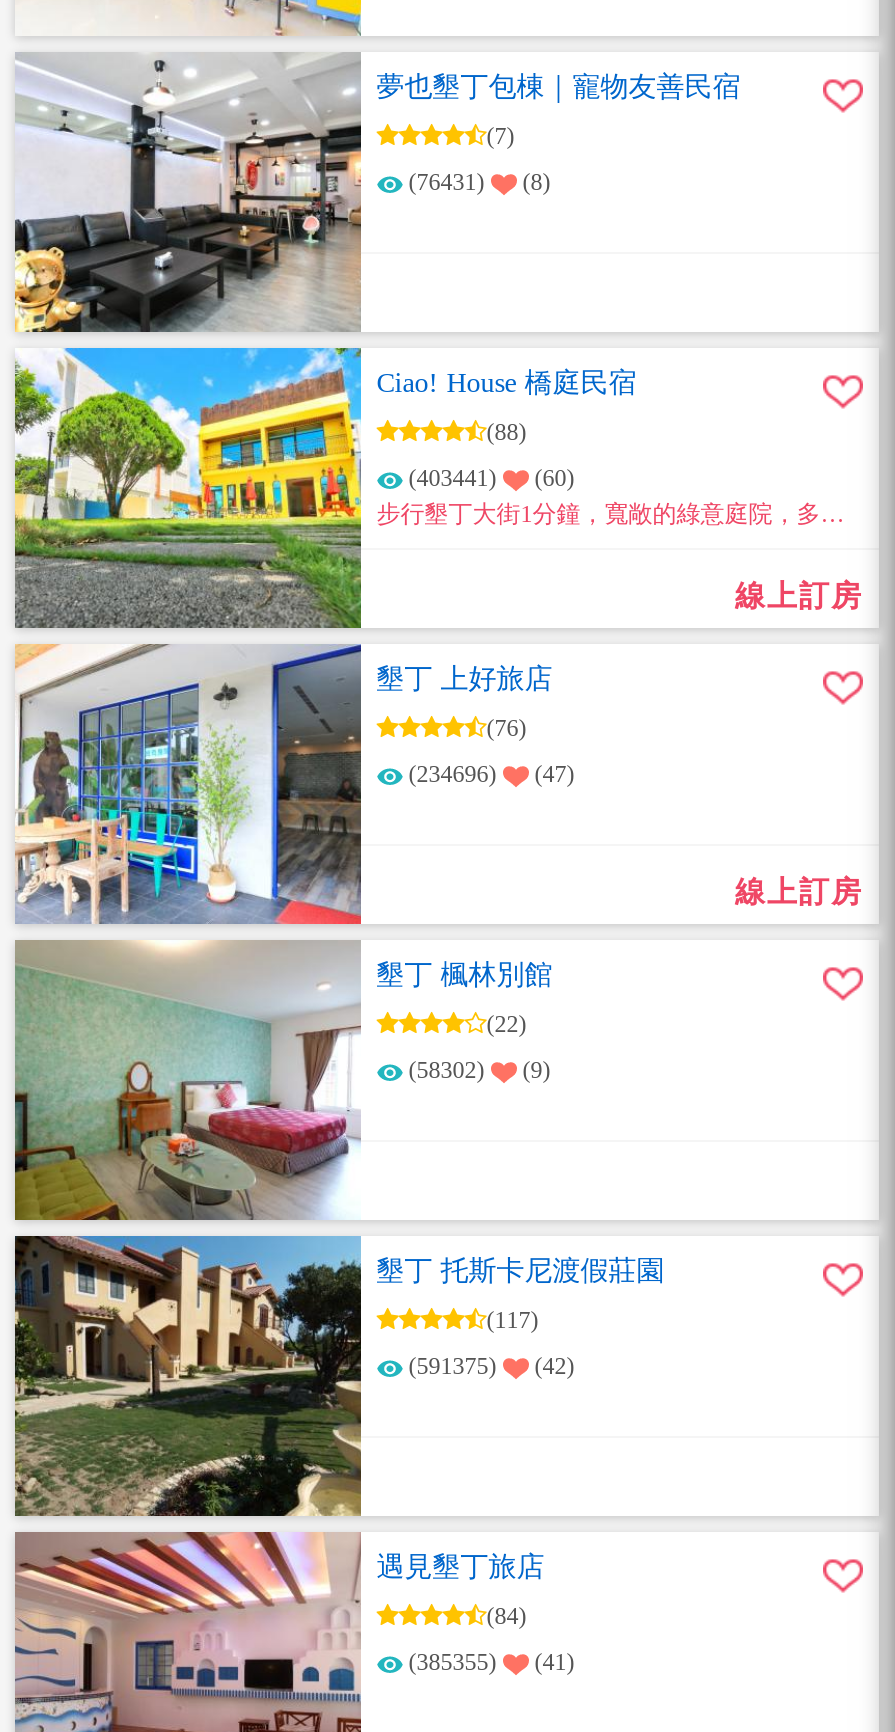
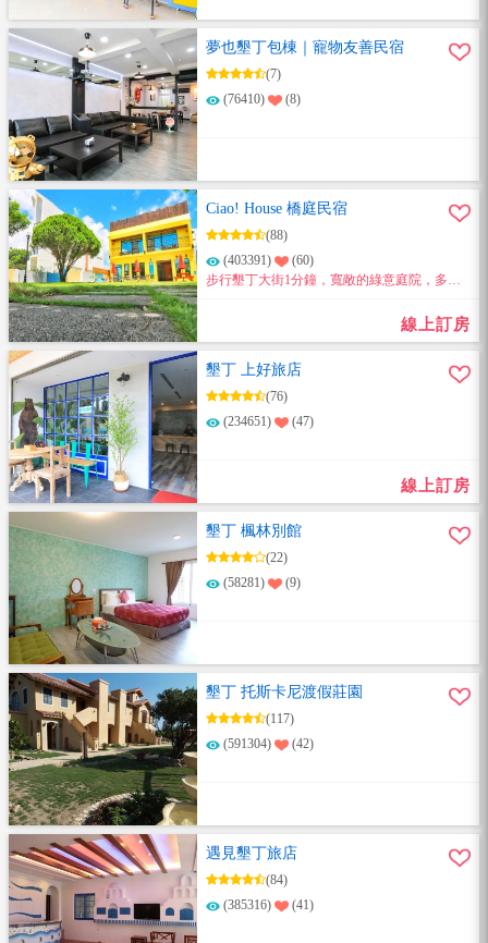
[409,168,551,196] (76431) (8) -> [223,92,300,107] (76410) (8)
[409,464,575,492] (403441) (60) -> [223,253,313,268] (403391) (60)
[409,760,575,788] (234696) (47) -> [223,414,313,429] (234651) (47)
[409,1056,551,1084] (58302) (9) -> [223,575,300,590] (58281) (9)
[409,1352,575,1380] (591375) (42) -> [223,736,313,751] (591304) (42)
[409,1648,575,1676] (385355) (41) -> [223,897,313,913] (385316) (41)

